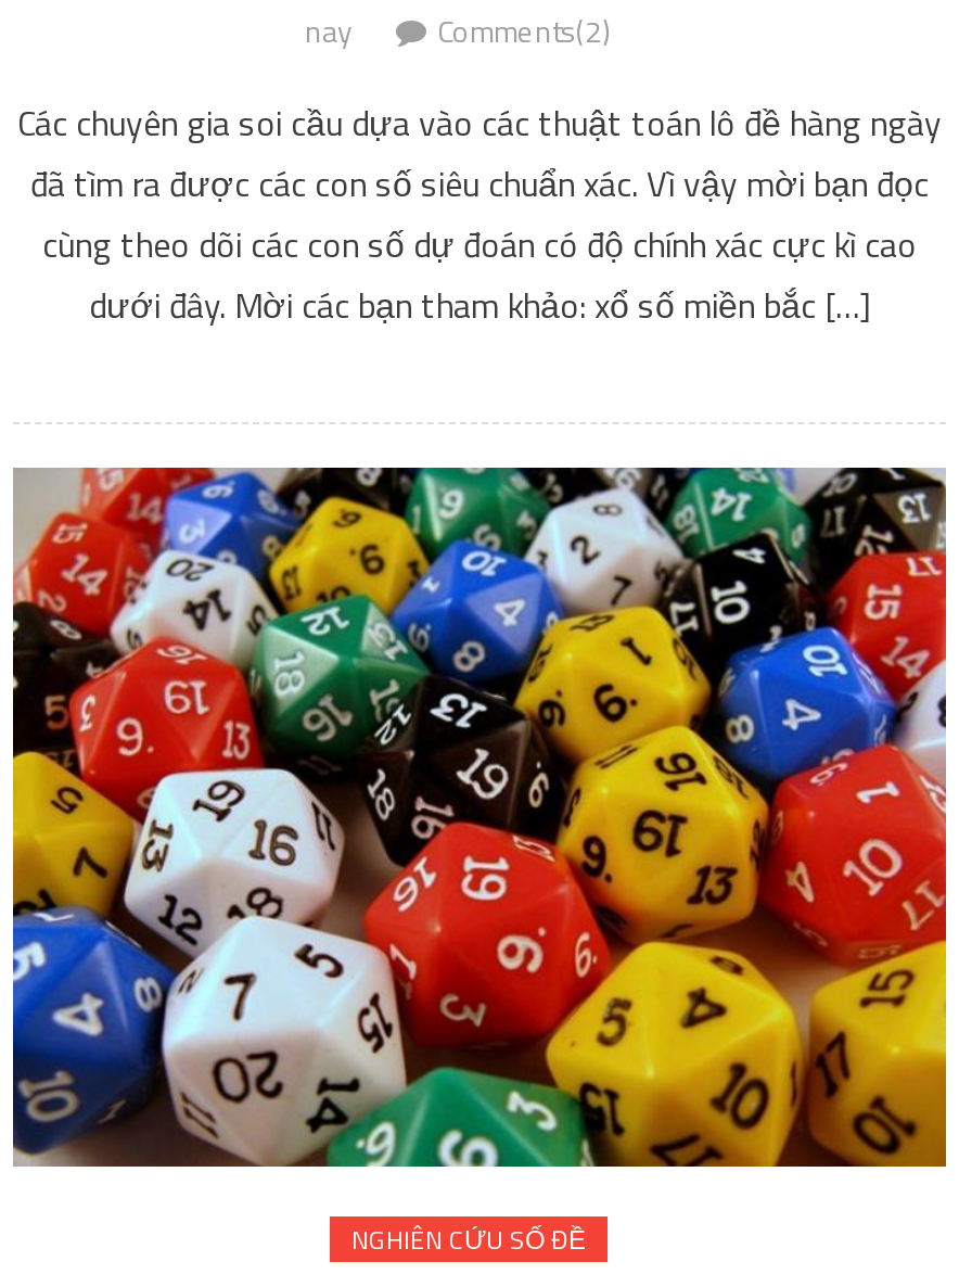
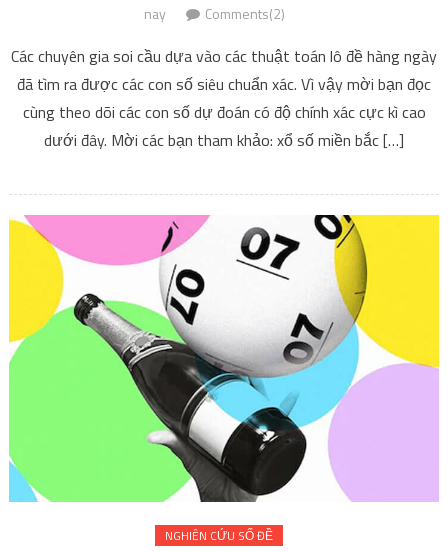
[11,464,948,1170] [image] -> [8,214,440,503] [image]

